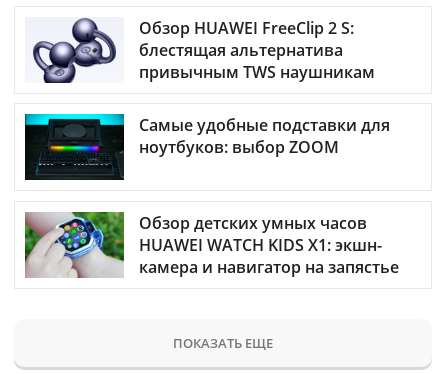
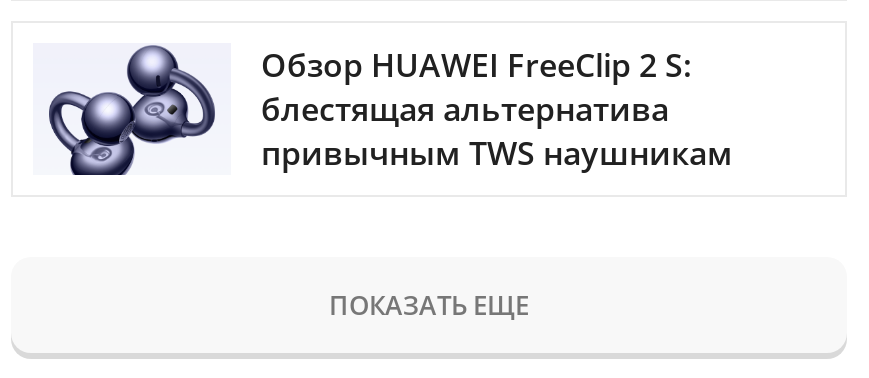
[24,113,399,277] [image] | Самые удобные подставки для | ноутбуков: выбор ZOOM | Обзор детских умных часов | HUAWEI WATCH KIDS X1: экшн- | камера и навигатор на запястье -> none
[24,211,125,279] [image] -> none

